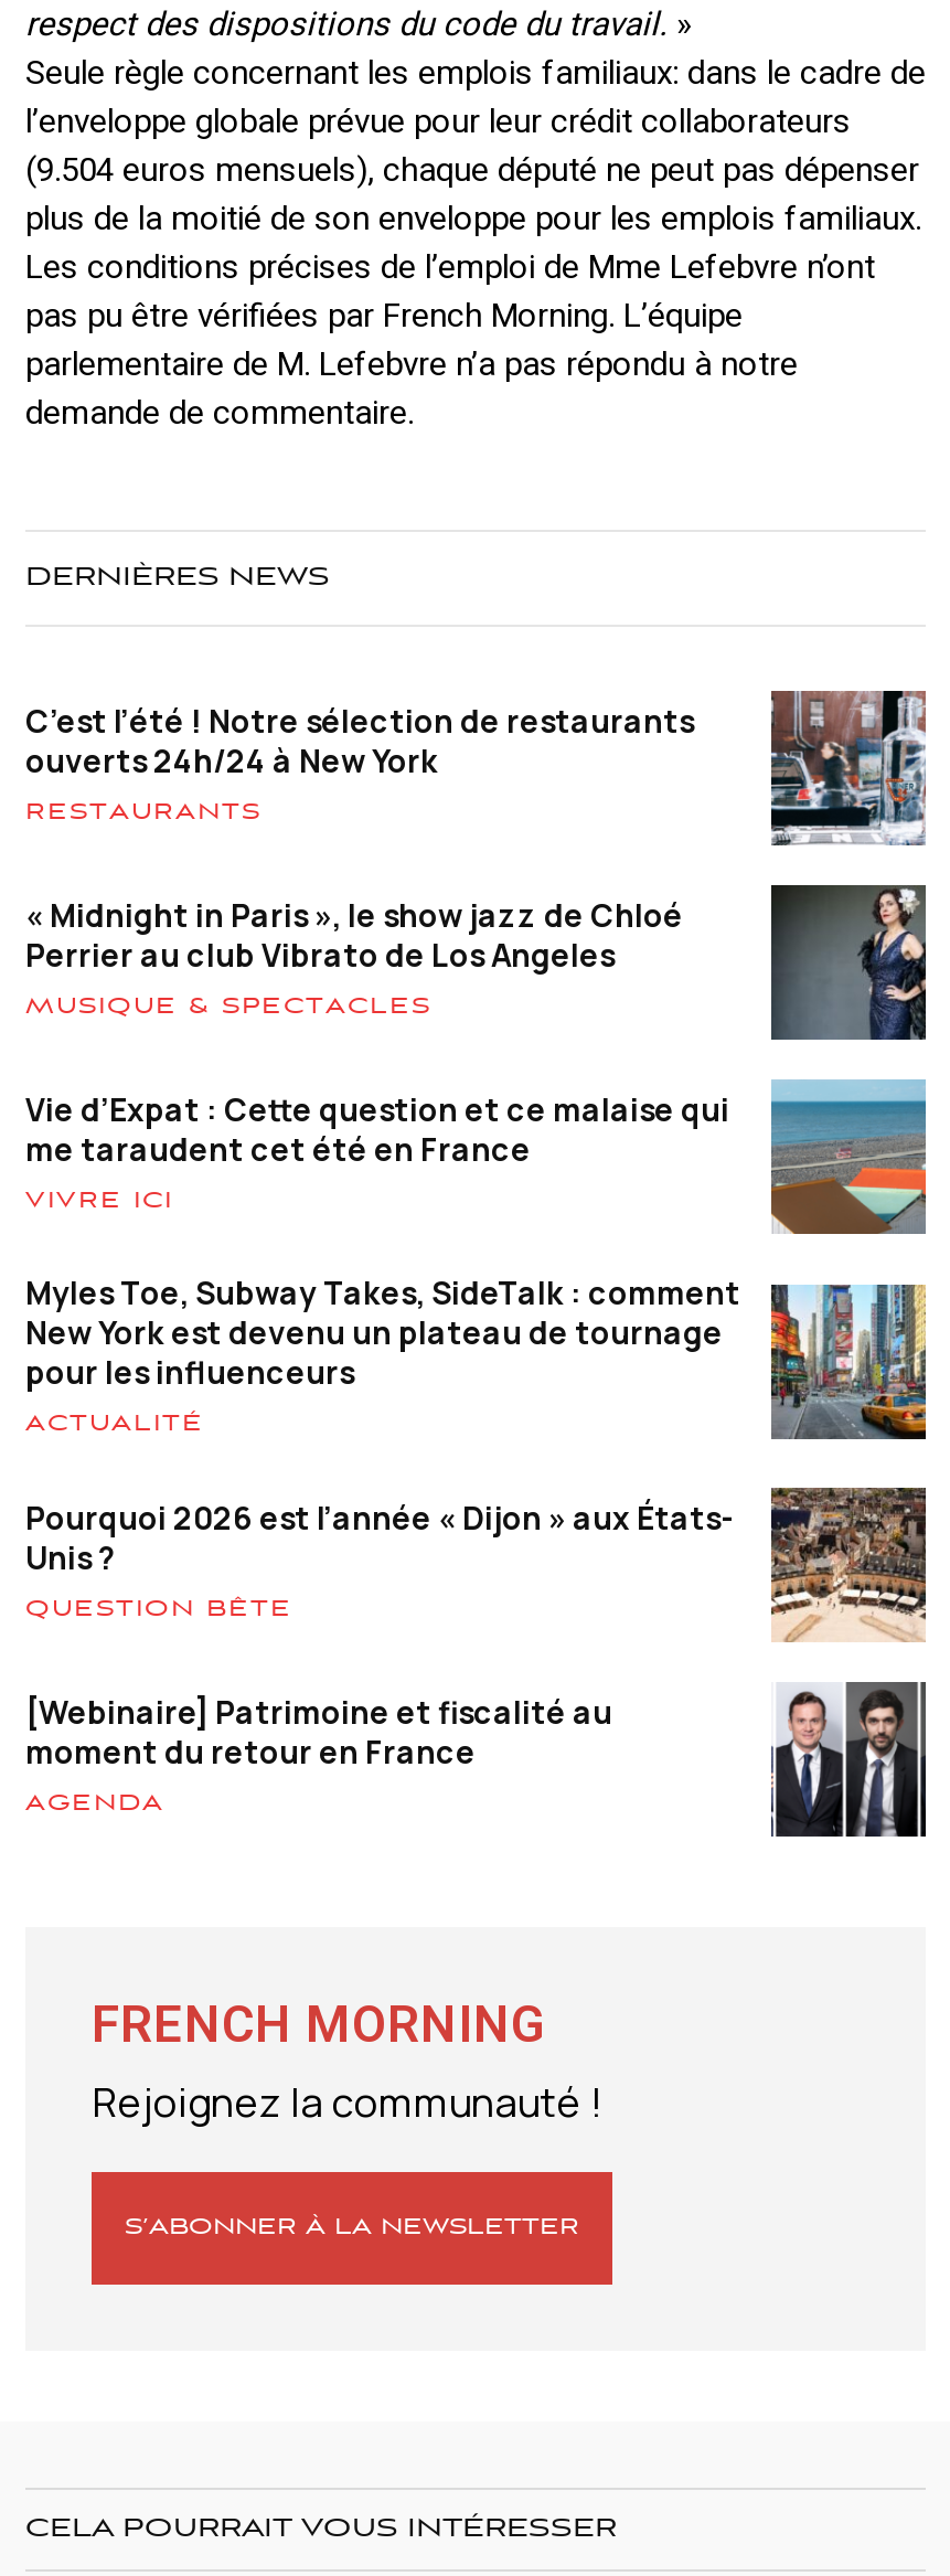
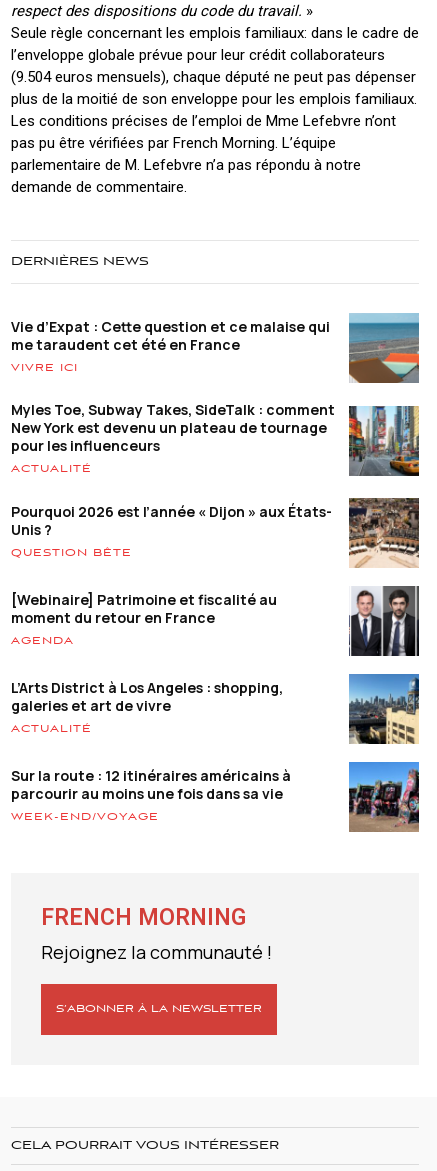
[25,689,928,1019] [image] | C’est l’été ! Notre sélection de restaurants | ouverts 24h/24 à New York | RESTAURANTS | « Midnight in Paris », le show jazz de Chloé | Perrier au club Vibrato de Los Angeles | MUSIQUE & SPECTACLES -> none
[769,883,928,1042] [image] -> none
moved [25,1087,930,1816] -> [11,316,421,646]: [image] | Vie d’Expat : Cette question et ce malaise qui | me taraudent cet été en France | ... | moment du retour en France | AGENDA
none -> [11,677,291,822] L’Arts District à Los Angeles : shopping, | galeries et art de vivre | ACTUALITÉ | Sur la route : 12 itinéraires américains à | parcourir au moins une fois dans sa vie | WEEK-END/VOYAGE
none -> [348,673,420,745] [image]
none -> [348,761,420,833] [image]

